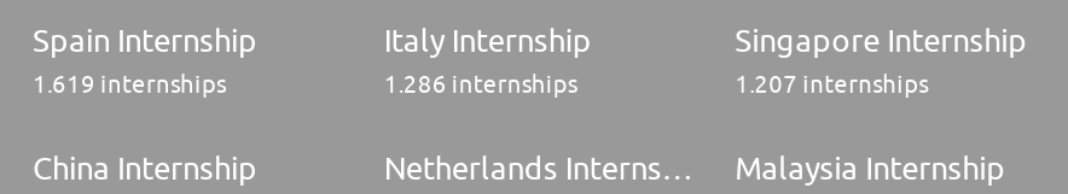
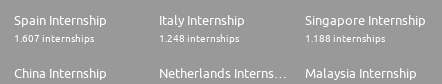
[33,69,226,98] 1.619 internships -> [14,32,94,44] 1.607 internships
[384,69,577,98] 1.286 internships -> [159,32,239,44] 1.248 internships
[735,69,928,98] 1.207 internships -> [305,32,385,44] 1.188 internships

